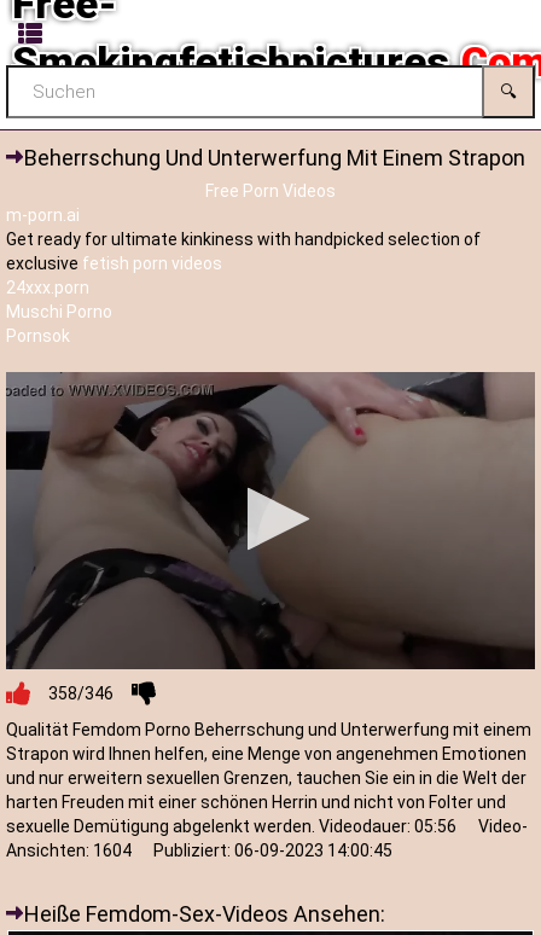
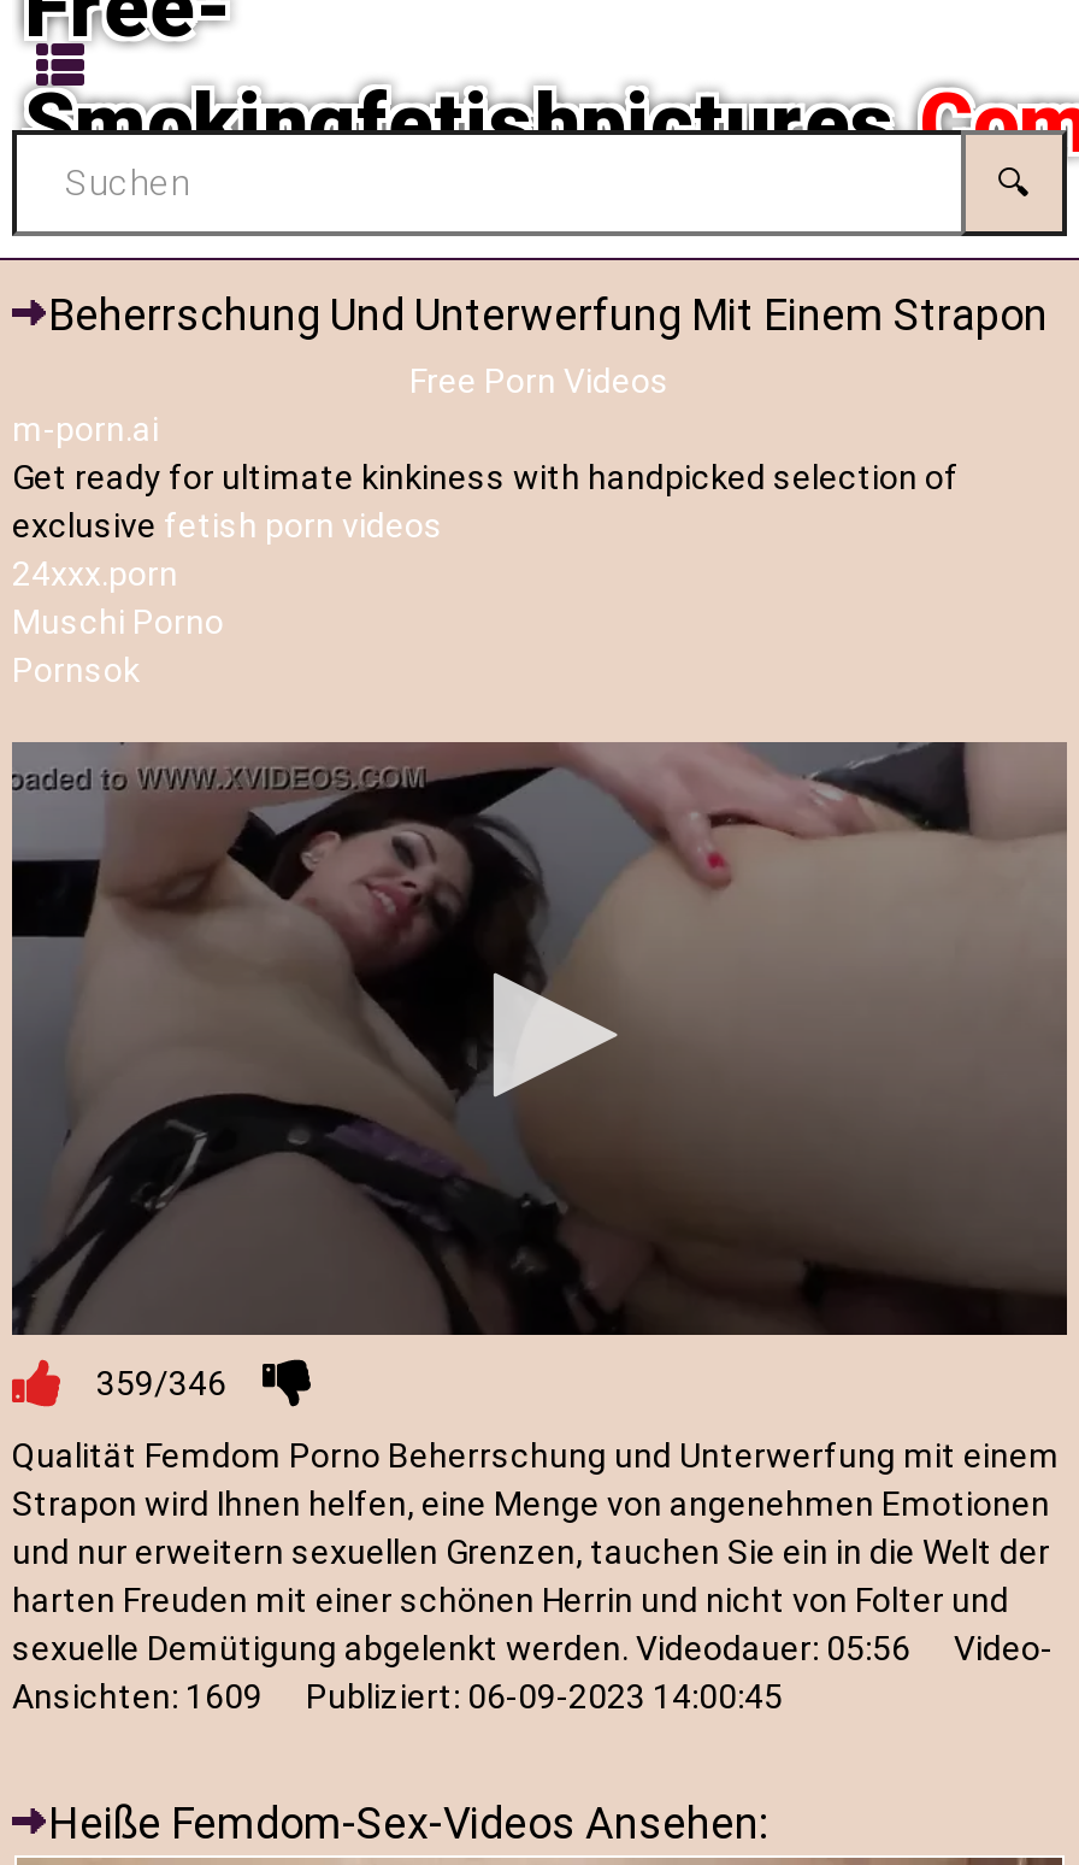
[48,684,114,704] 358/346 -> [96,1365,226,1403] 359/346
[6,841,392,861] Ansichten: 1604 Publiziert: 06-09-2023 14:00:45 -> [12,1678,783,1717] Ansichten: 1609 Publiziert: 06-09-2023 14:00:45

